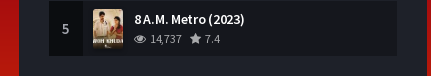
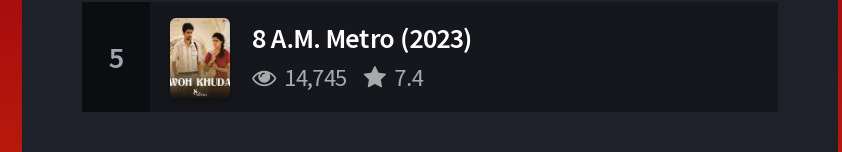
[150,31,219,46] 14,737 7.4 -> [284,62,423,92] 14,745 7.4

